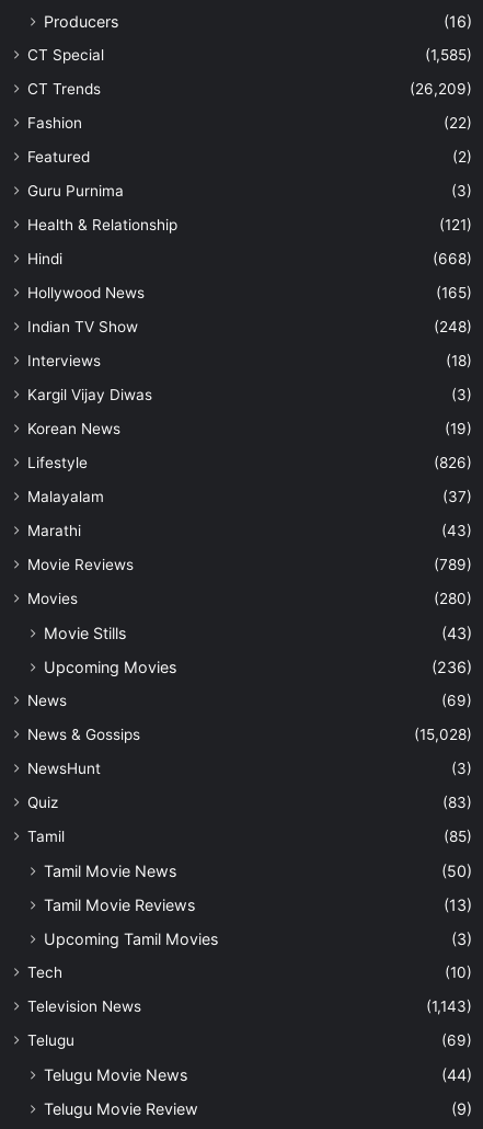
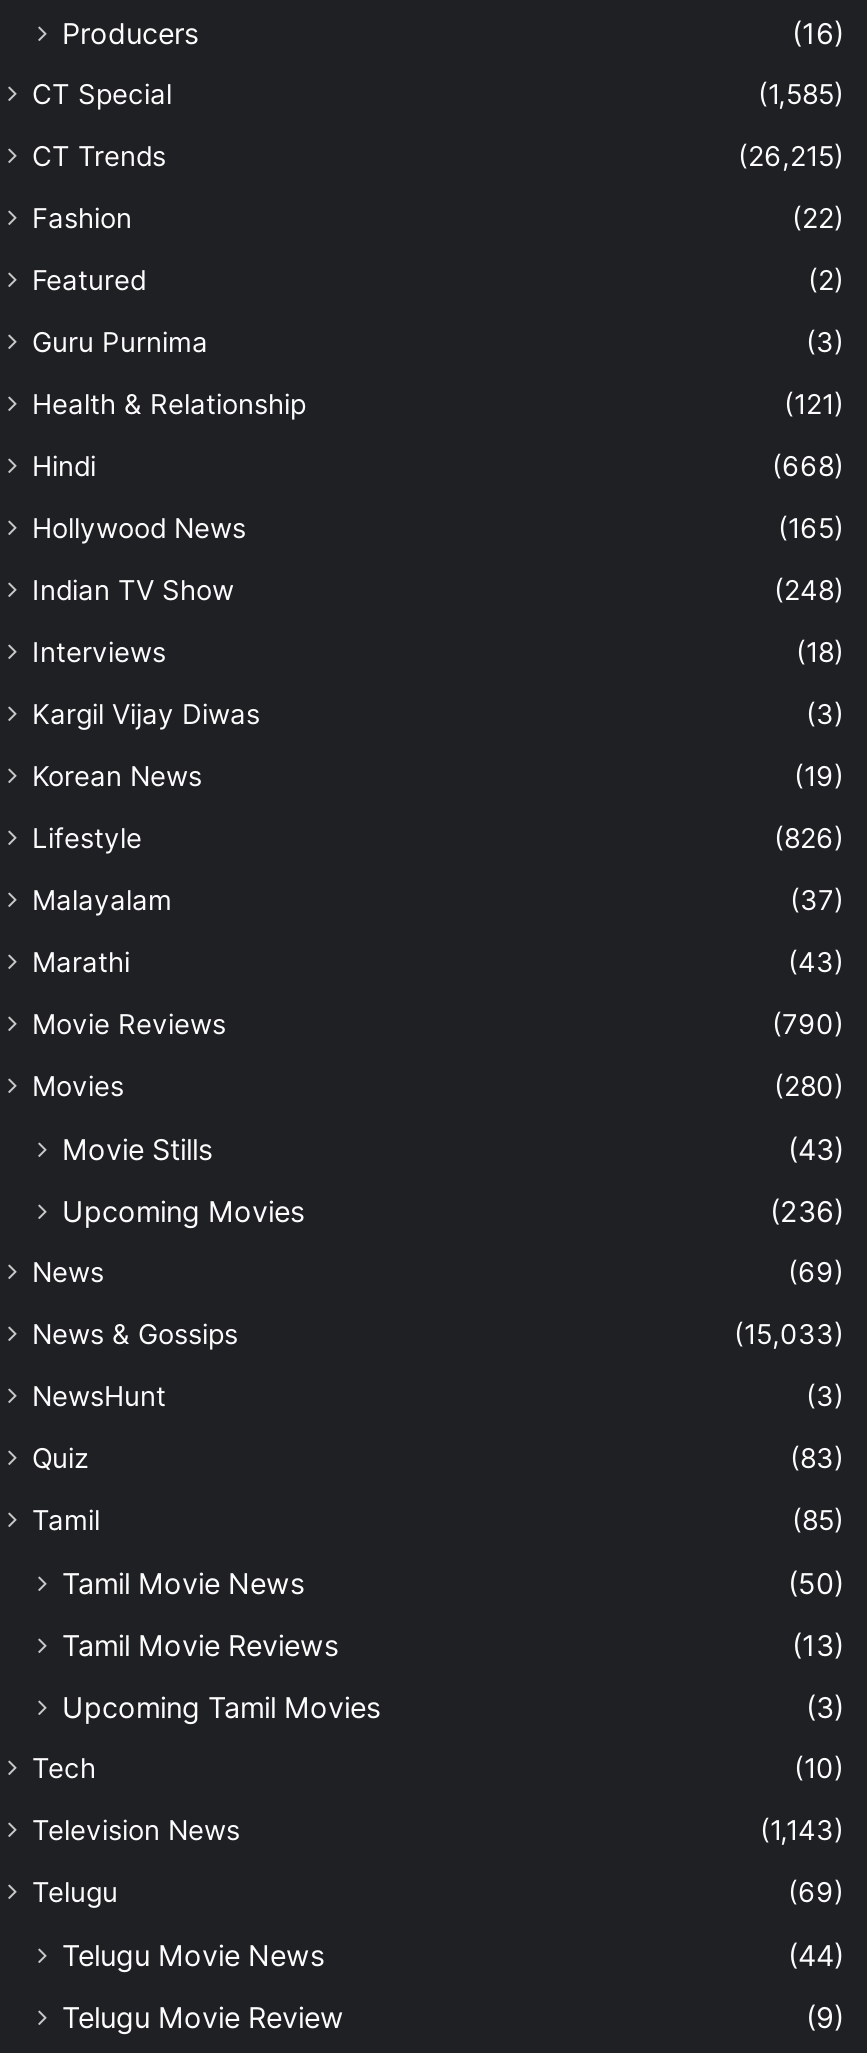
[410,80,472,97] (26,209) -> [738,140,844,172] (26,215)
[434,556,472,573] (789) -> [772,1008,844,1040] (790)
[414,725,472,743] (15,028) -> [734,1318,844,1350] (15,033)

